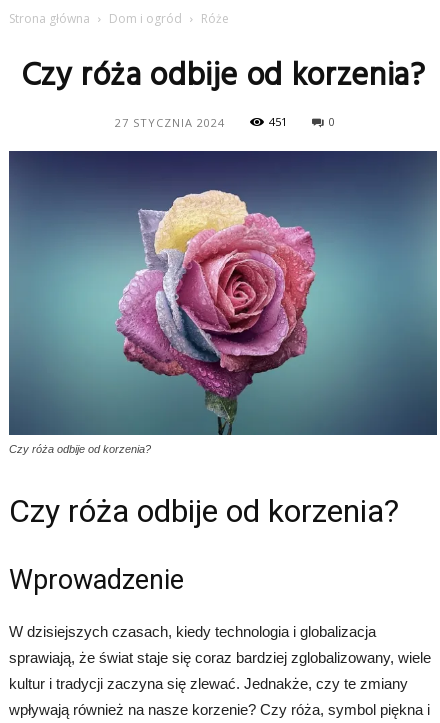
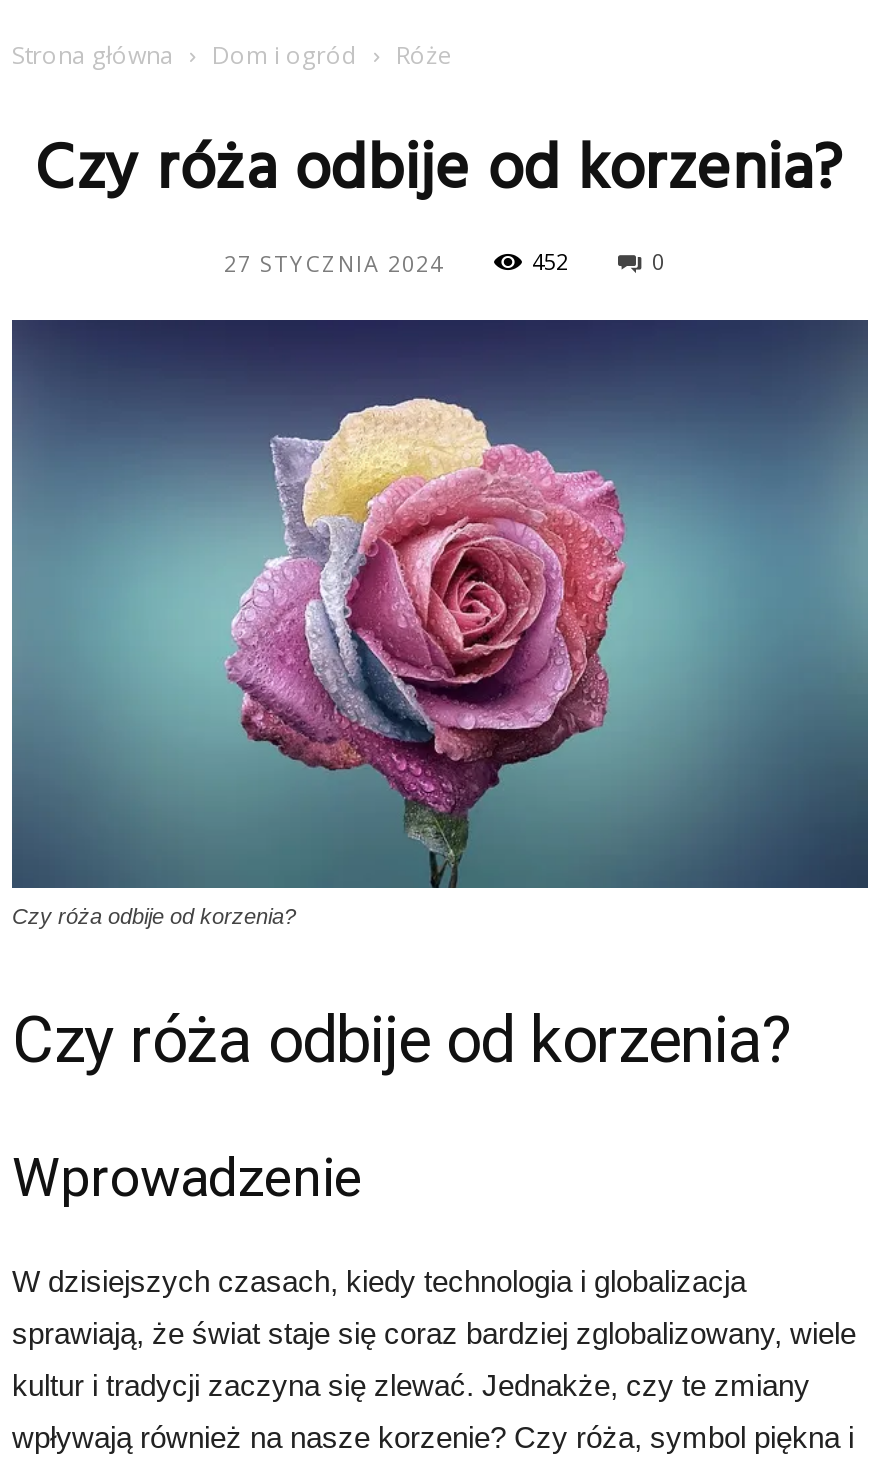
[269,114,287,129] 451 -> [532,246,568,276] 452

